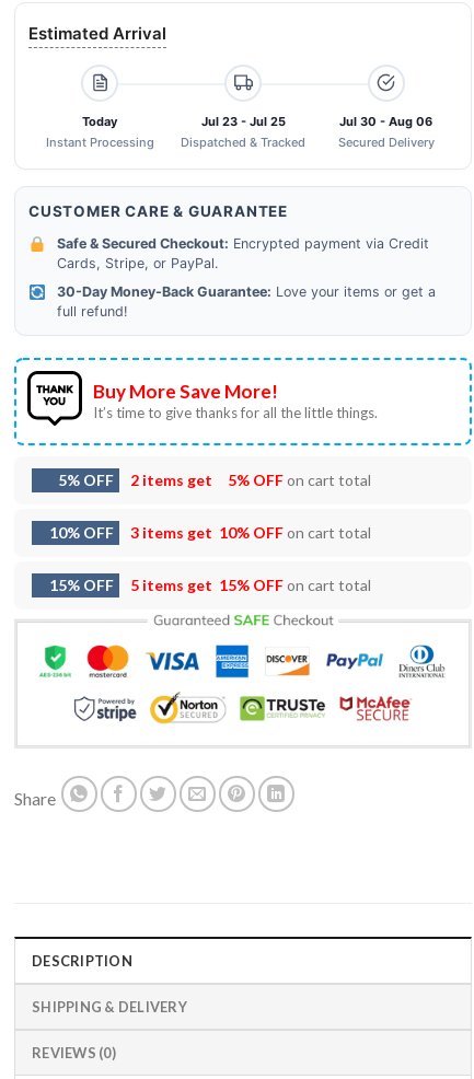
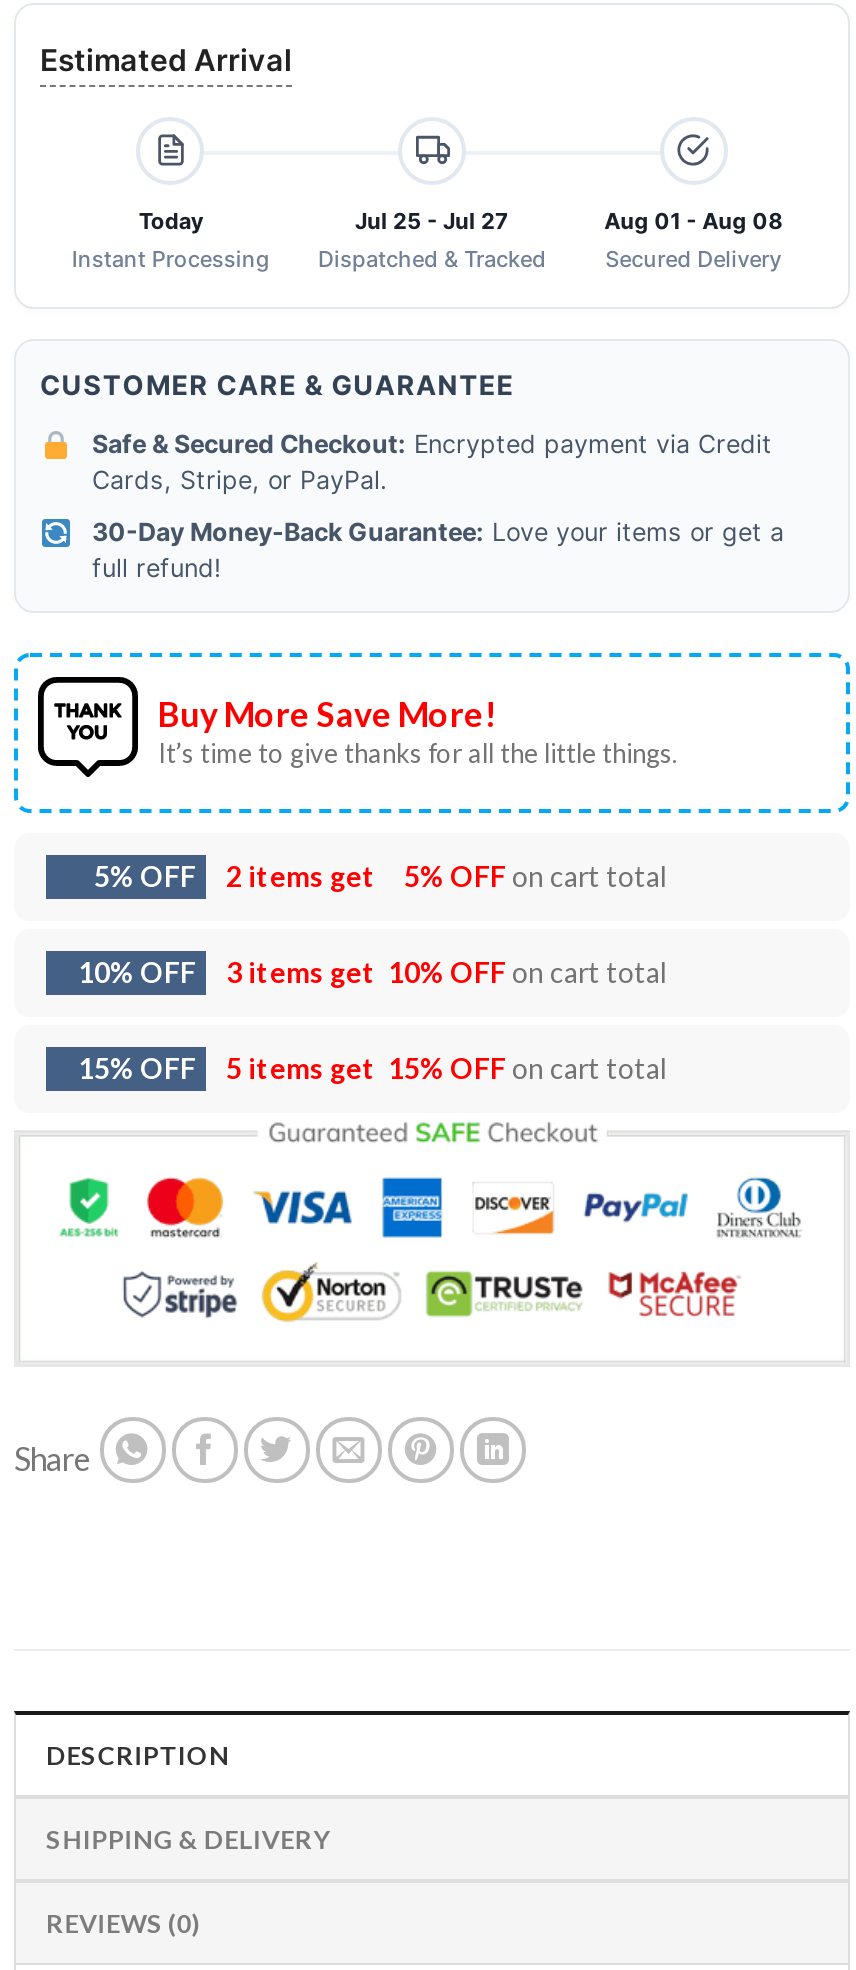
[201,113,285,129] Jul 23 - Jul 25 -> [355,206,509,234] Jul 25 - Jul 27
[340,113,433,129] Jul 30 - Aug 06 -> [604,206,782,234] Aug 01 - Aug 08

